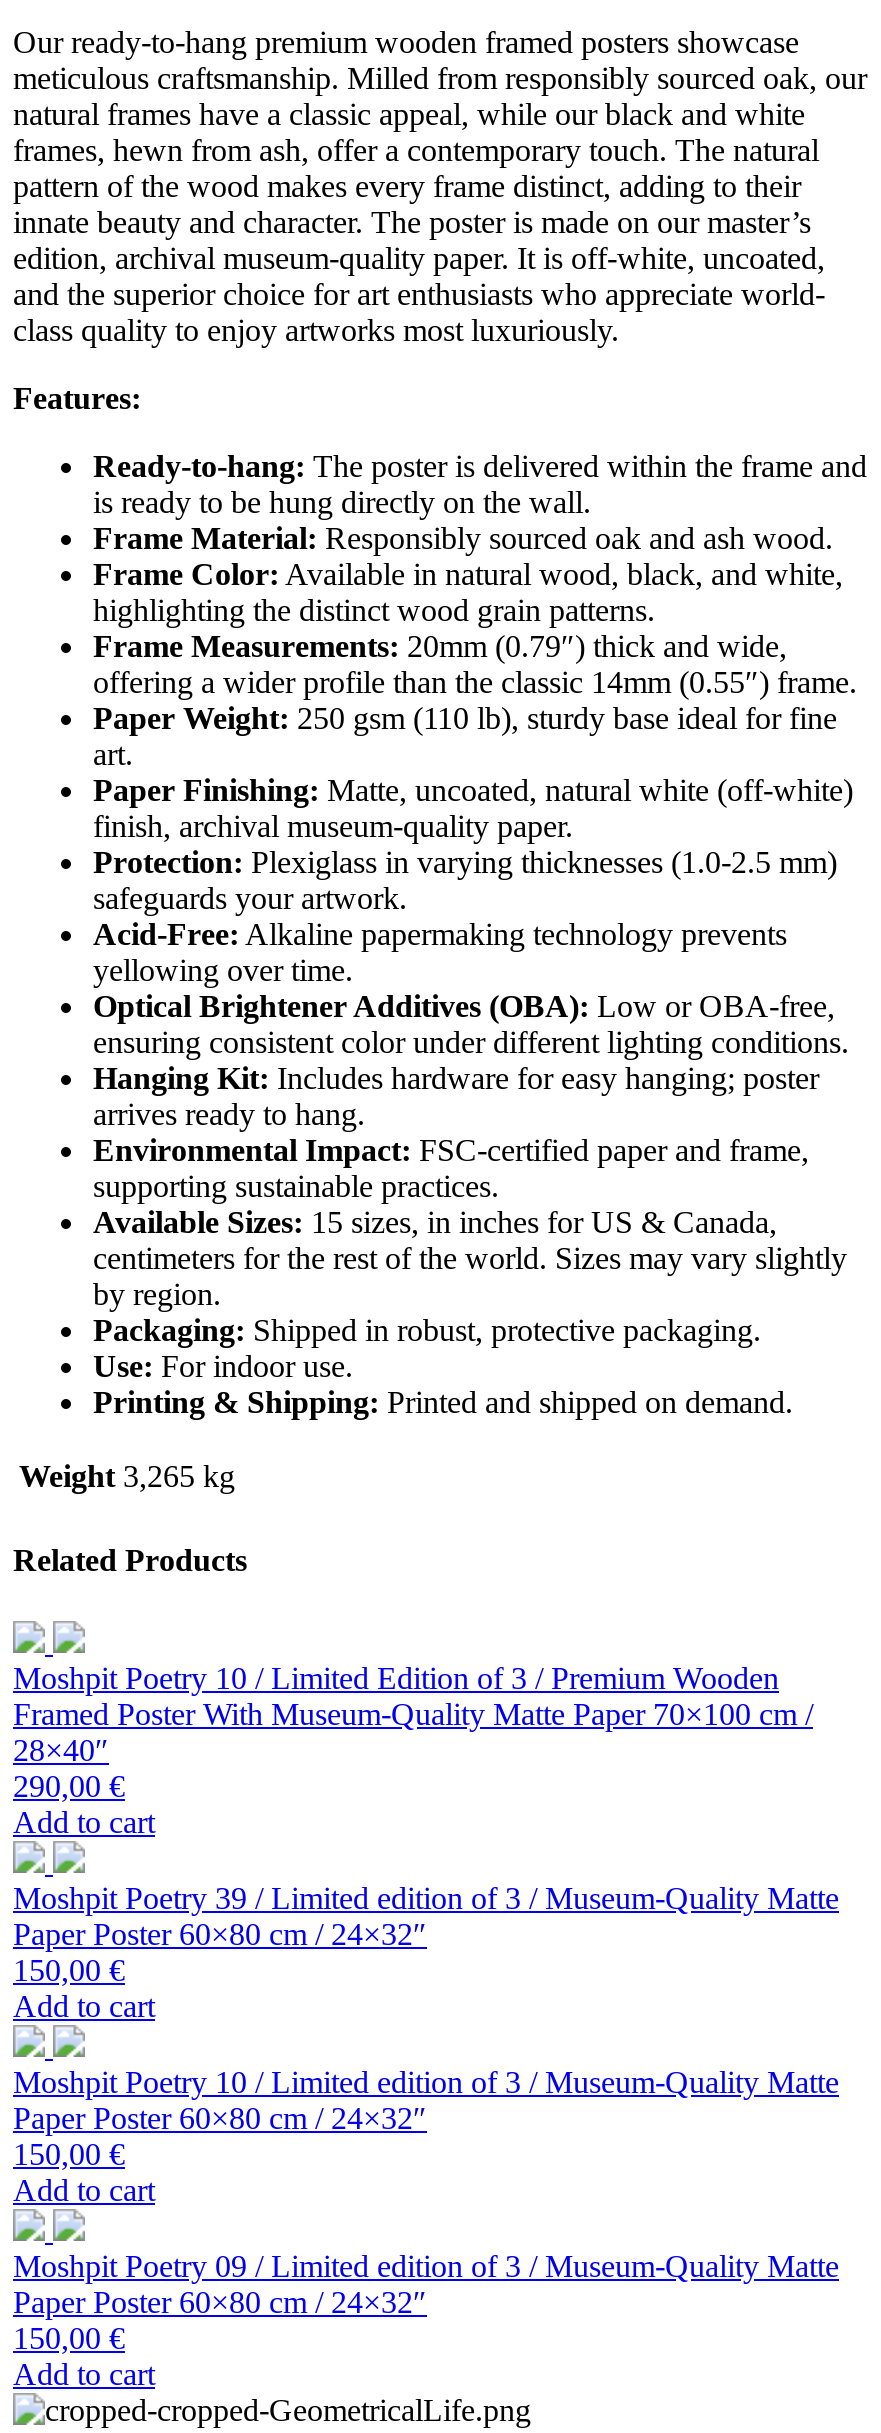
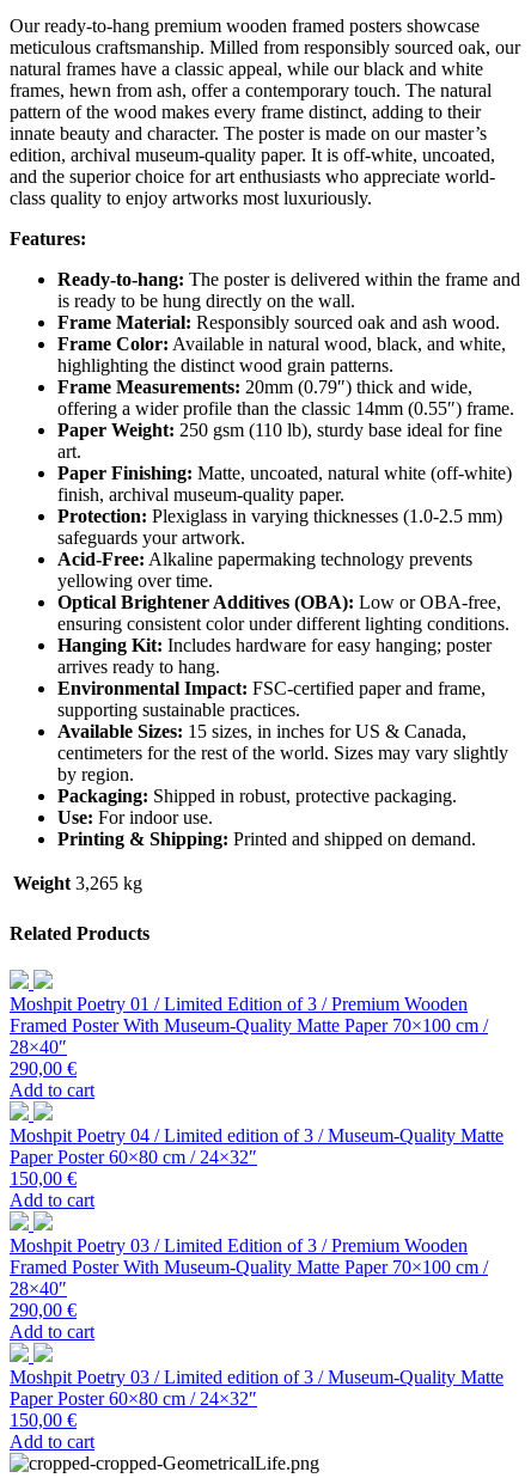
[13,1662,779,1696] Moshpit Poetry 10 / Limited Edition of 3 / Premium Wooden -> [10,994,468,1015] Moshpit Poetry 01 / Limited Edition of 3 / Premium Wooden
[13,1882,839,1916] Moshpit Poetry 39 / Limited edition of 3 / Museum-Quality Matte -> [10,1126,503,1146] Moshpit Poetry 04 / Limited edition of 3 / Museum-Quality Matte
[13,2066,839,2172] Moshpit Poetry 10 / Limited edition of 3 / Museum-Quality Matte | Paper Poster 60×80 cm / 24×32″ | 150,00 € -> [10,1236,488,1321] Moshpit Poetry 03 / Limited Edition of 3 / Premium Wooden | Framed Poster With Museum-Quality Matte Paper 70×100 cm / | 28×40″ | 290,00 €
[13,2250,839,2284] Moshpit Poetry 09 / Limited edition of 3 / Museum-Quality Matte -> [10,1367,503,1388] Moshpit Poetry 03 / Limited edition of 3 / Museum-Quality Matte

